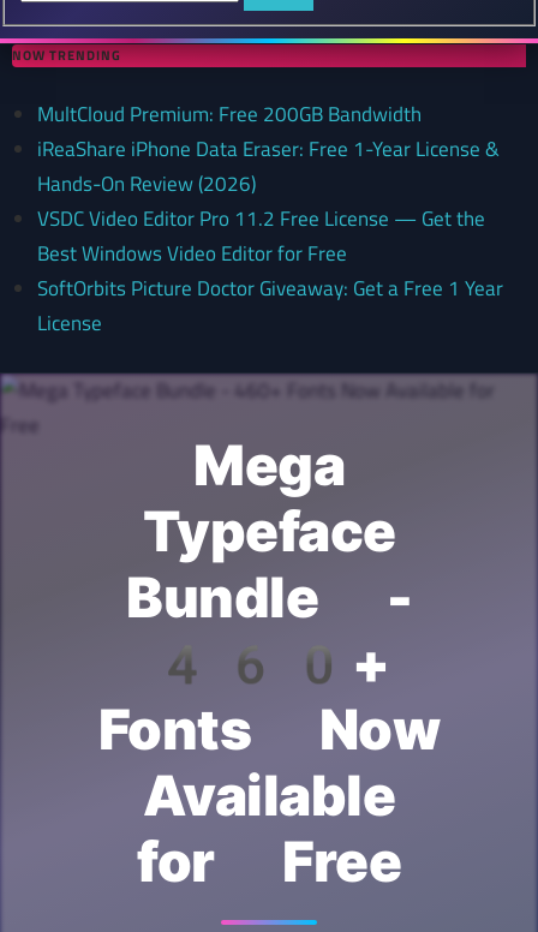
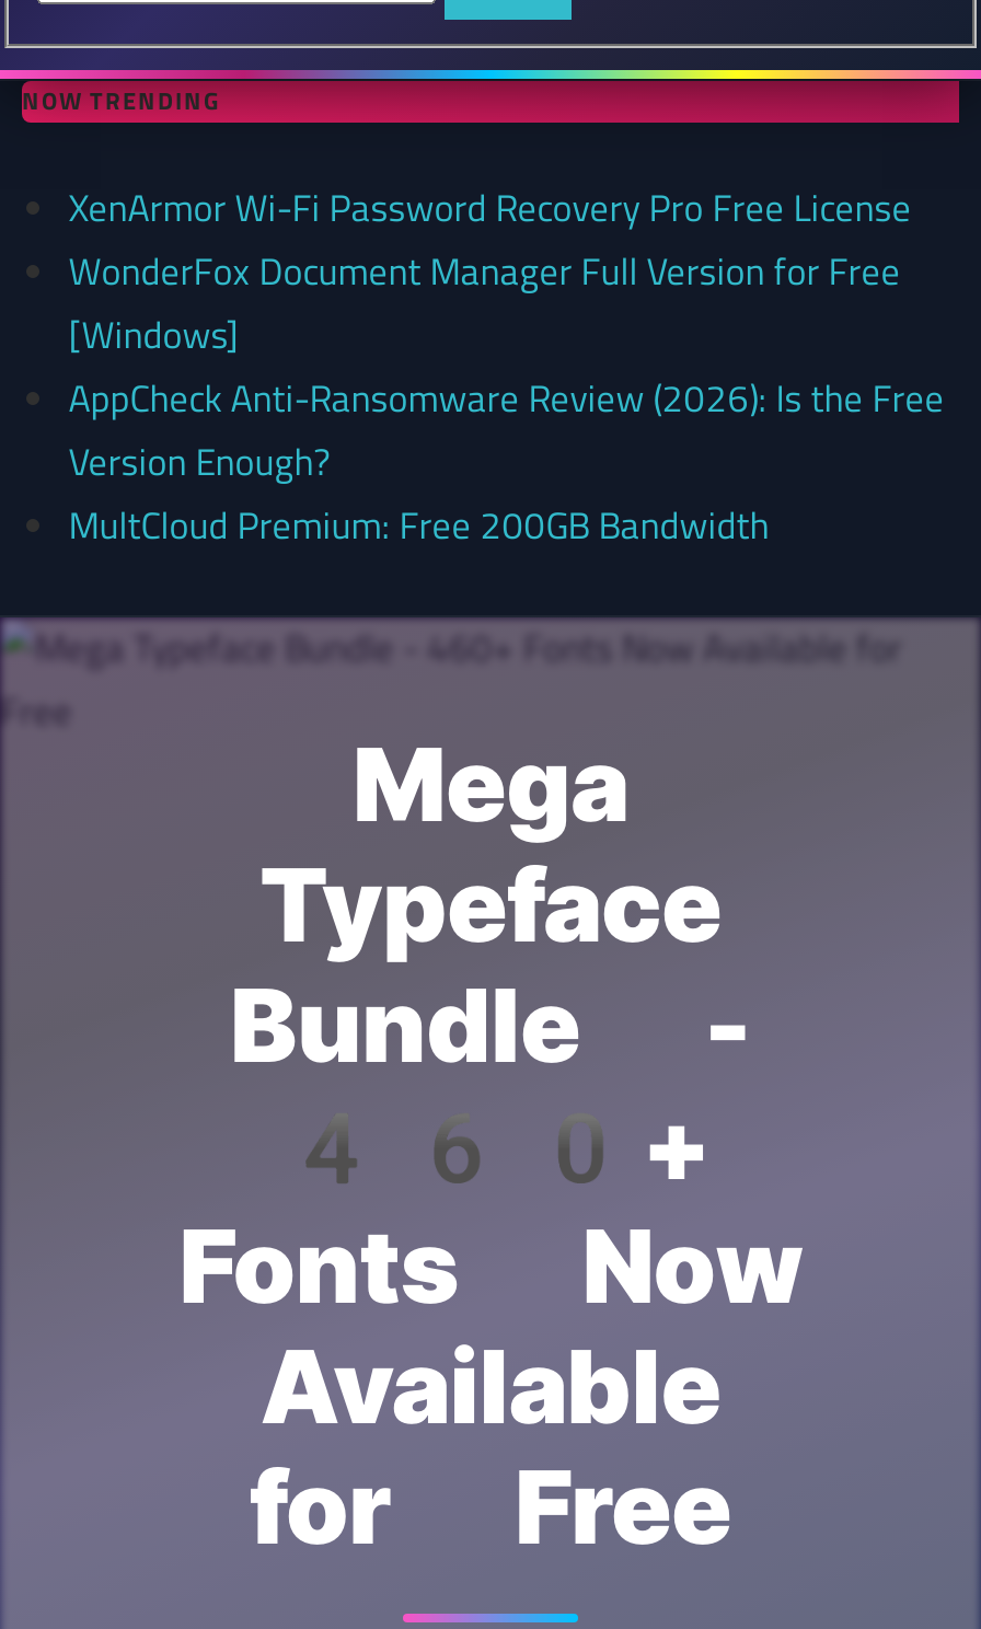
none -> [68,180,944,491] XenArmor Wi-Fi Password Recovery Pro Free License | WonderFox Document Manager Full Version for Free | [Windows] | AppCheck Anti-Ransomware Review (2026): Is the Free | Version Enough?
moved [37,99,422,130] -> [68,498,769,555]: MultCloud Premium: Free 200GB Bandwidth
[37,134,503,339] iReaShare iPhone Data Eraser: Free 1-Year License & | Hands-On Review (2026) | VSDC Video Editor Pro 11.2 Free License — Get the | Best Windows Video Editor for Free | SoftOrbits Picture Doctor Giveaway: Get a Free 1 Year | License -> none

